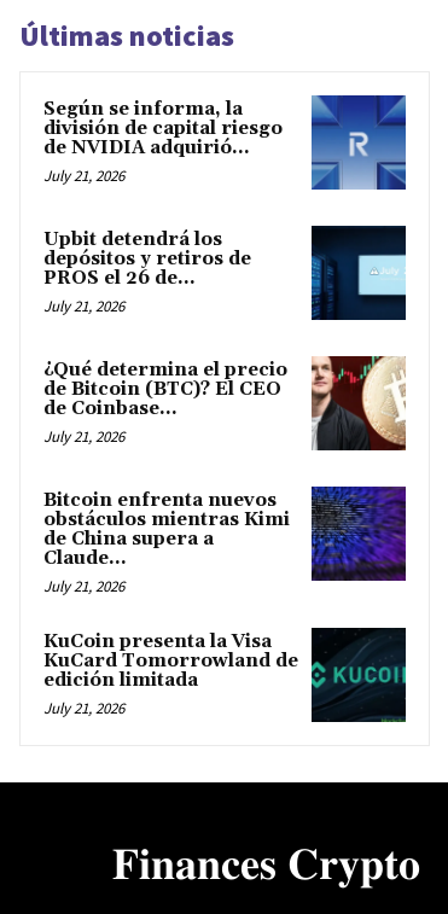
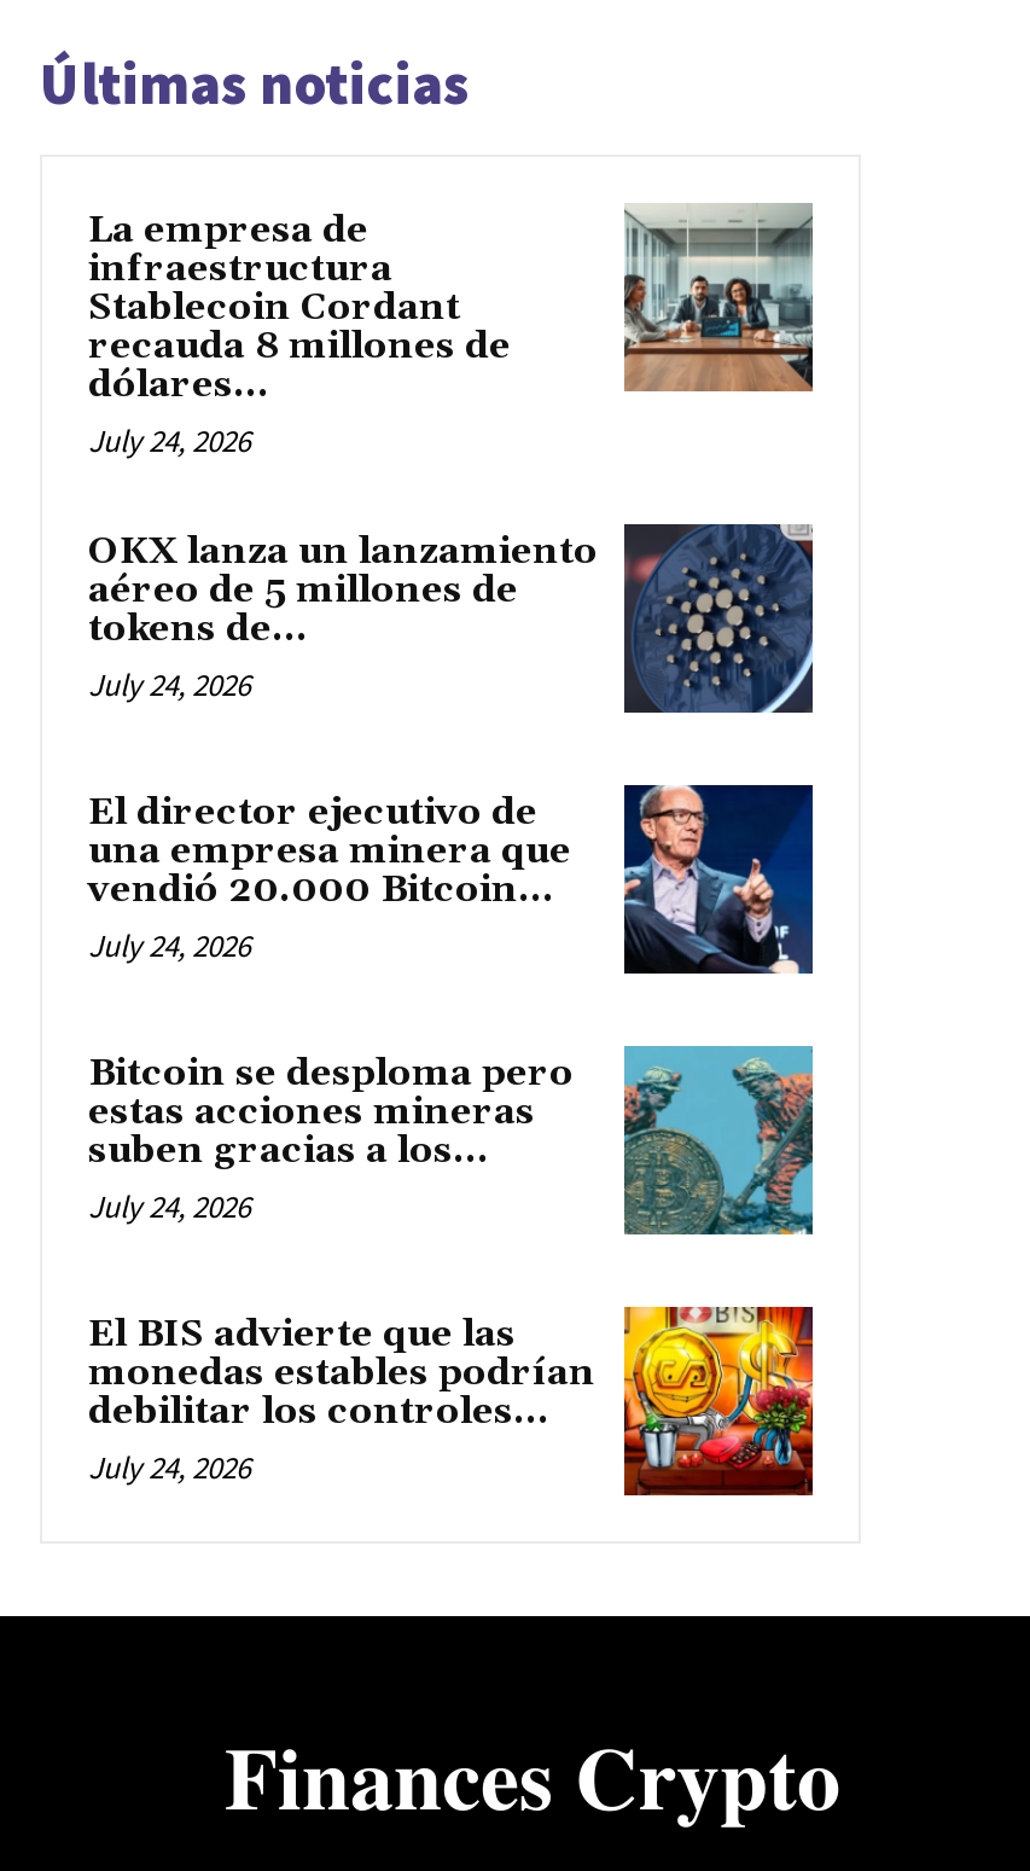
[43,98,283,186] Según se informa, la | división de capital riesgo | de NVIDIA adquirió... | July 21, 2026 -> [88,208,511,462] La empresa de | infraestructura | Stablecoin Cordant | recauda 8 millones de | dólares... | July 24, 2026
[310,94,407,191] [image] -> [622,203,815,394] [image]
[43,228,251,316] Upbit detendrá los | depósitos y retiros de | PROS el 26 de... | July 21, 2026 -> [88,529,598,706] OKX lanza un lanzamiento | aéreo de 5 millones de | tokens de... | July 24, 2026
[310,225,407,331] [image] -> [622,502,815,715] [image]
[43,355,407,461] [image] | ¿Qué determina el precio | de Bitcoin (BTC)? El CEO | de Coinbase... | July 21, 2026 -> [88,763,815,976] [image] | El director ejecutivo de | una empresa minera que | vendió 20.000 Bitcoin... | July 24, 2026
[43,485,407,597] [image] | Bitcoin enfrenta nuevos | obstáculos mientras Kimi | de China supera a | Claude... | July 21, 2026 -> [88,1024,815,1237] [image] | Bitcoin se desploma pero | estas acciones mineras | suben gracias a los... | July 24, 2026
[43,627,407,723] [image] | KuCoin presenta la Visa | KuCard Tomorrowland de | edición limitada | July 21, 2026 -> [88,1305,815,1498] [image] | El BIS advierte que las | monedas estables podrían | debilitar los controles... | July 24, 2026

